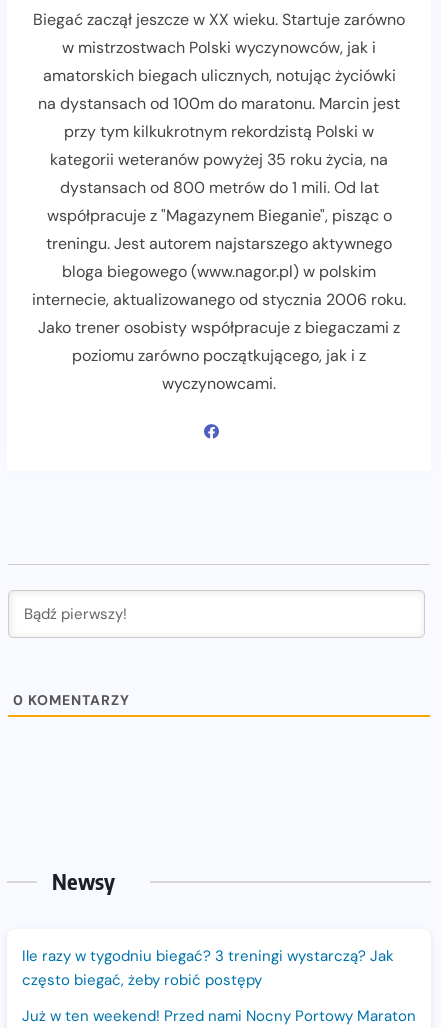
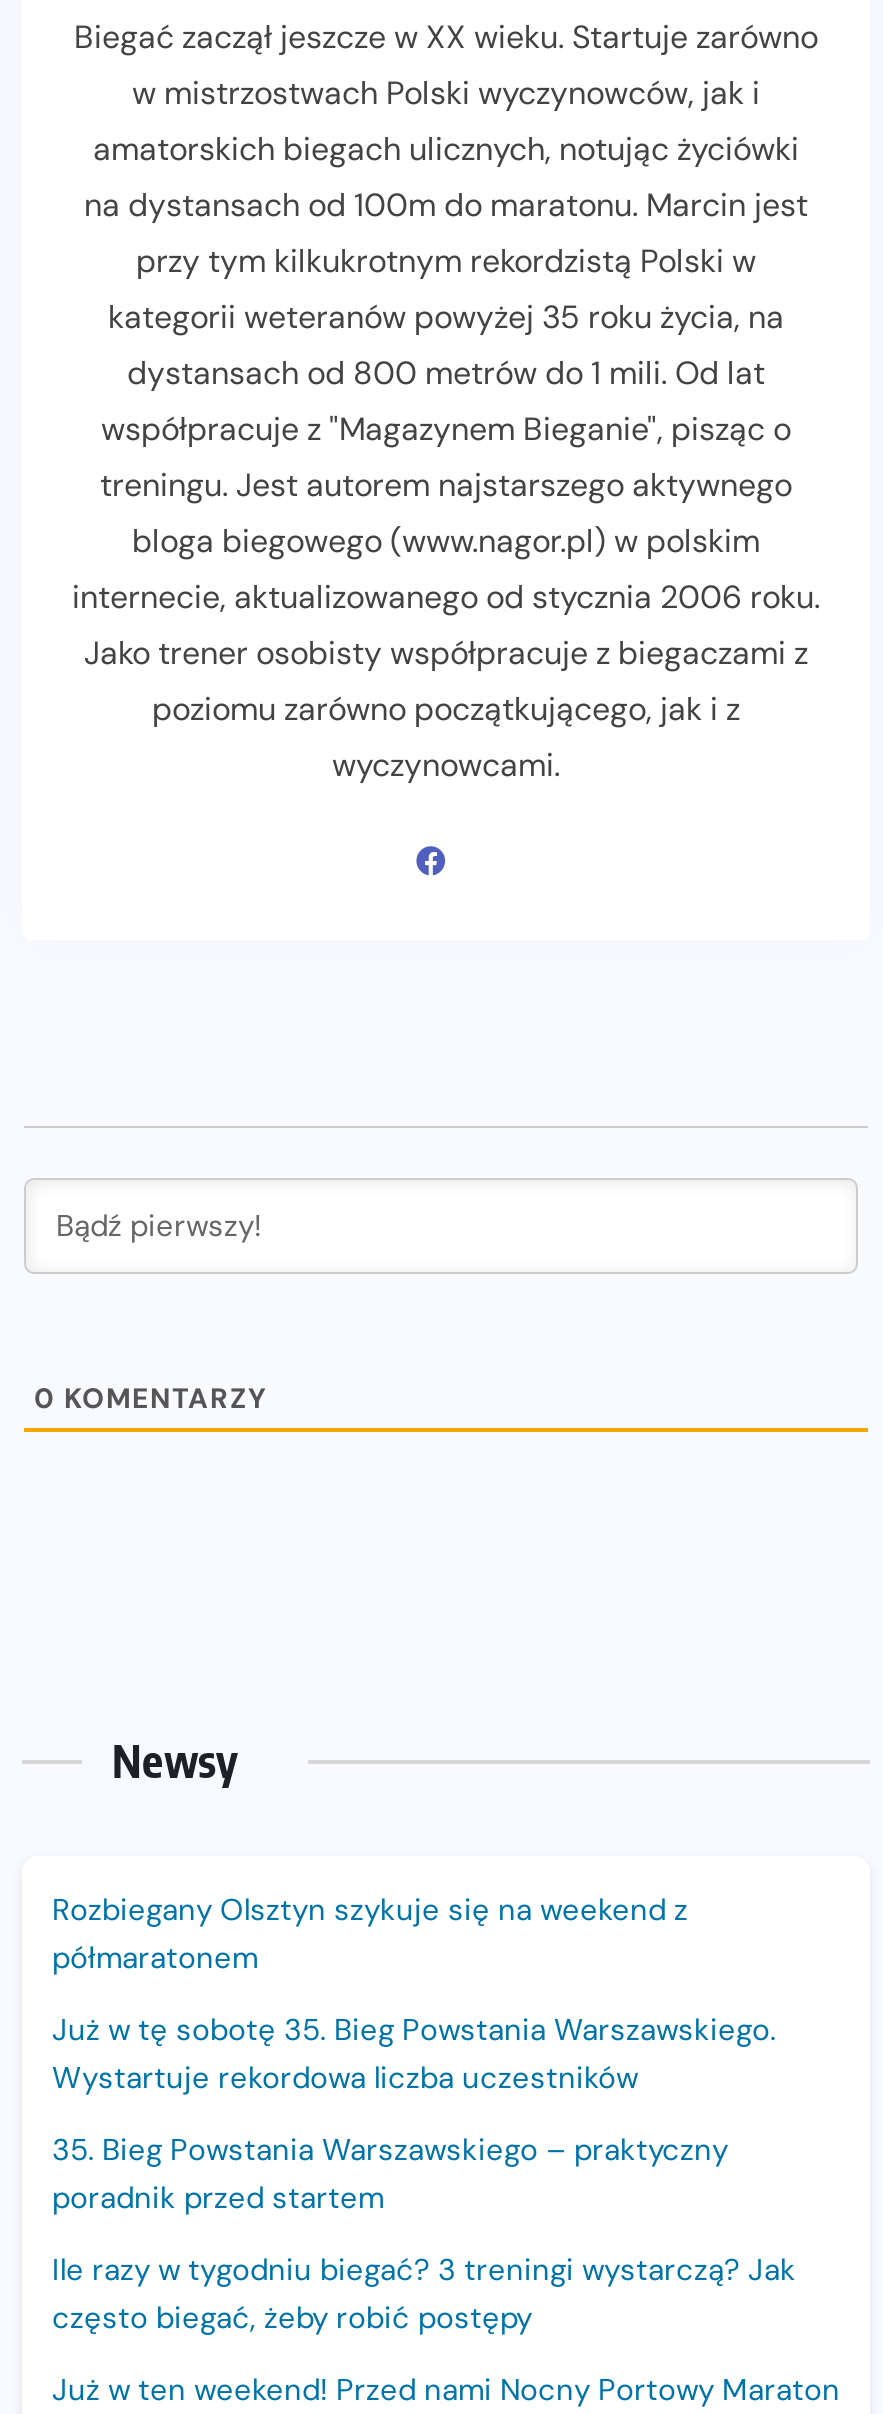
none -> [52,1890,776,2218] Rozbiegany Olsztyn szykuje się na weekend z | półmaratonem | Już w tę sobotę 35. Bieg Powstania Warszawskiego. | Wystartuje rekordowa liczba uczestników | 35. Bieg Powstania Warszawskiego – praktyczny | poradnik przed startem

